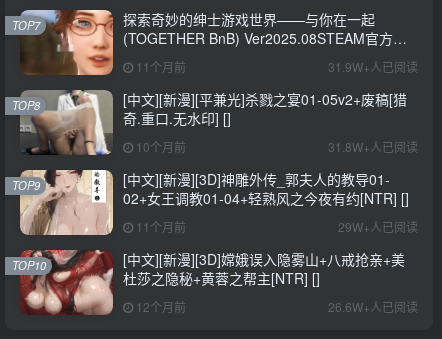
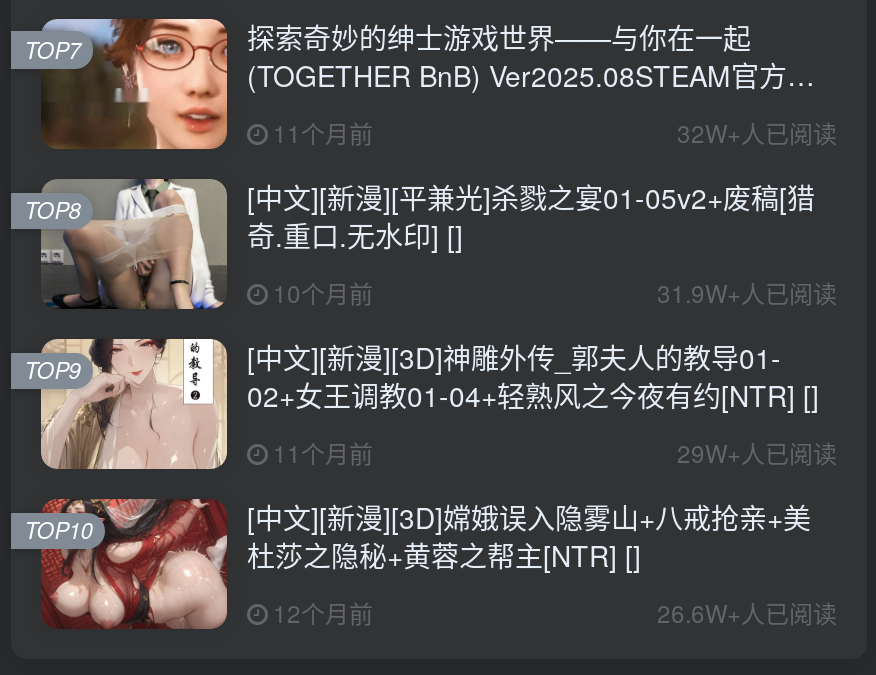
[328,58,418,75] 31.9W+人已阅读 -> [677,115,837,149] 32W+人已阅读
[328,138,418,155] 31.8W+人已阅读 -> [657,275,837,309] 31.9W+人已阅读

